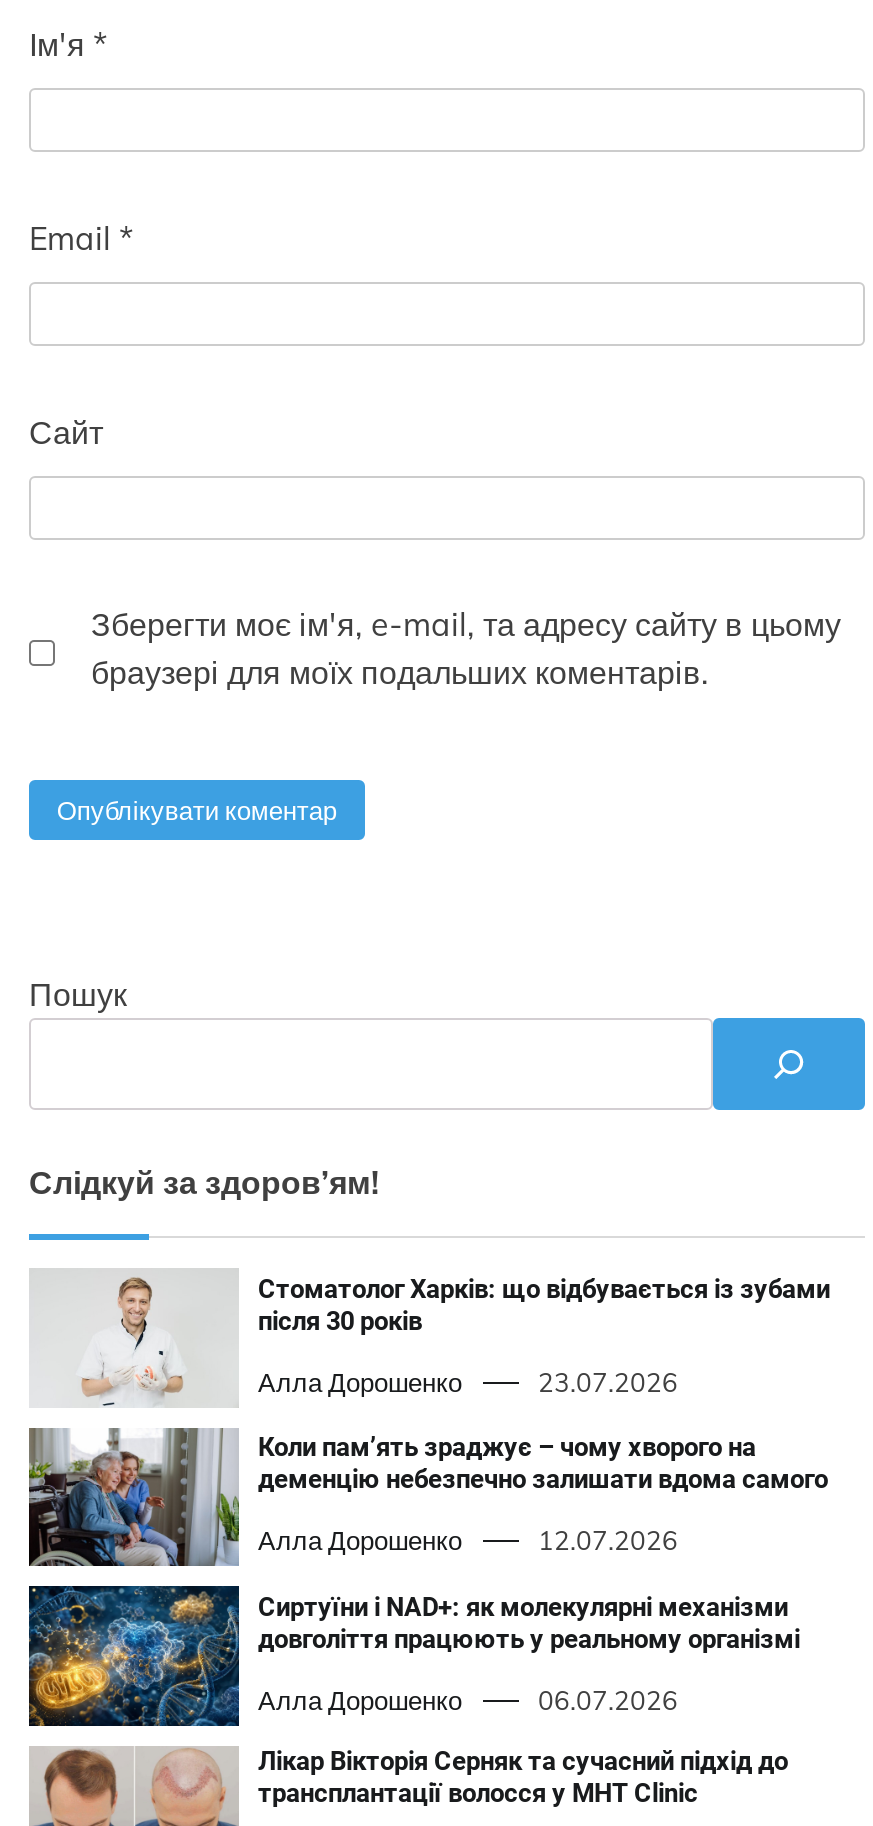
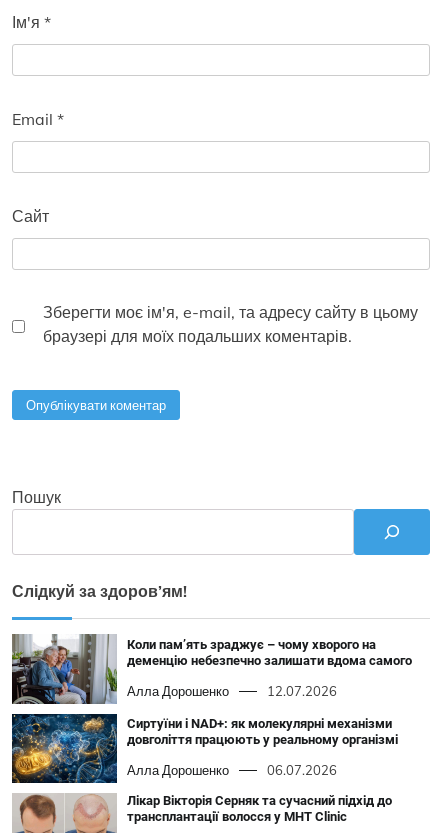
[31,1272,830,1408] [image] | Стоматолог Харків: що відбувається із зубами | після 30 років | Алла Дорошенко | 23.07.2026 -> none

